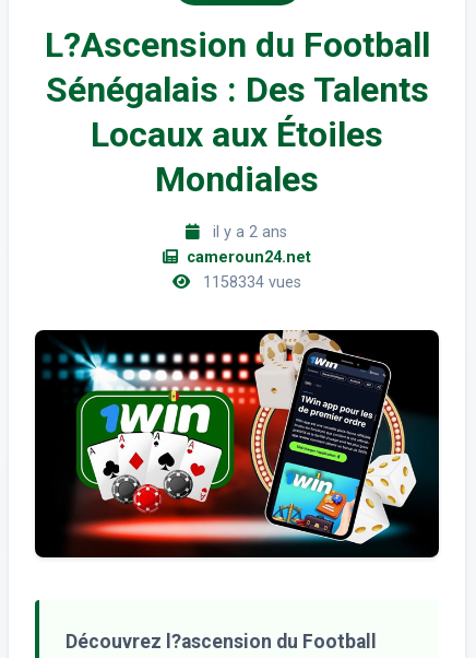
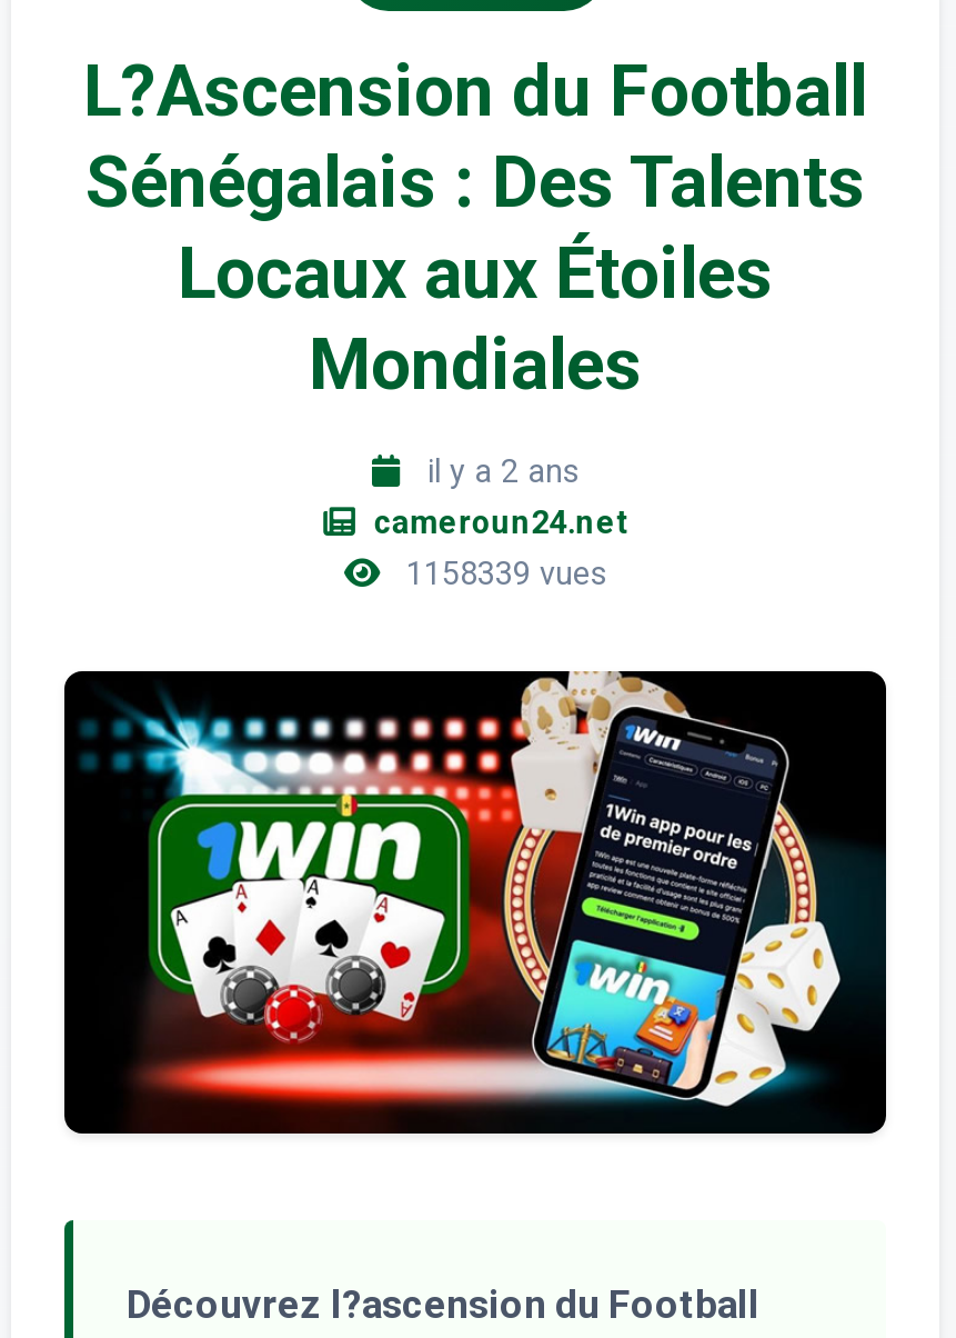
[199,273,301,292] 1158334 vues -> [398,556,606,594] 1158339 vues

